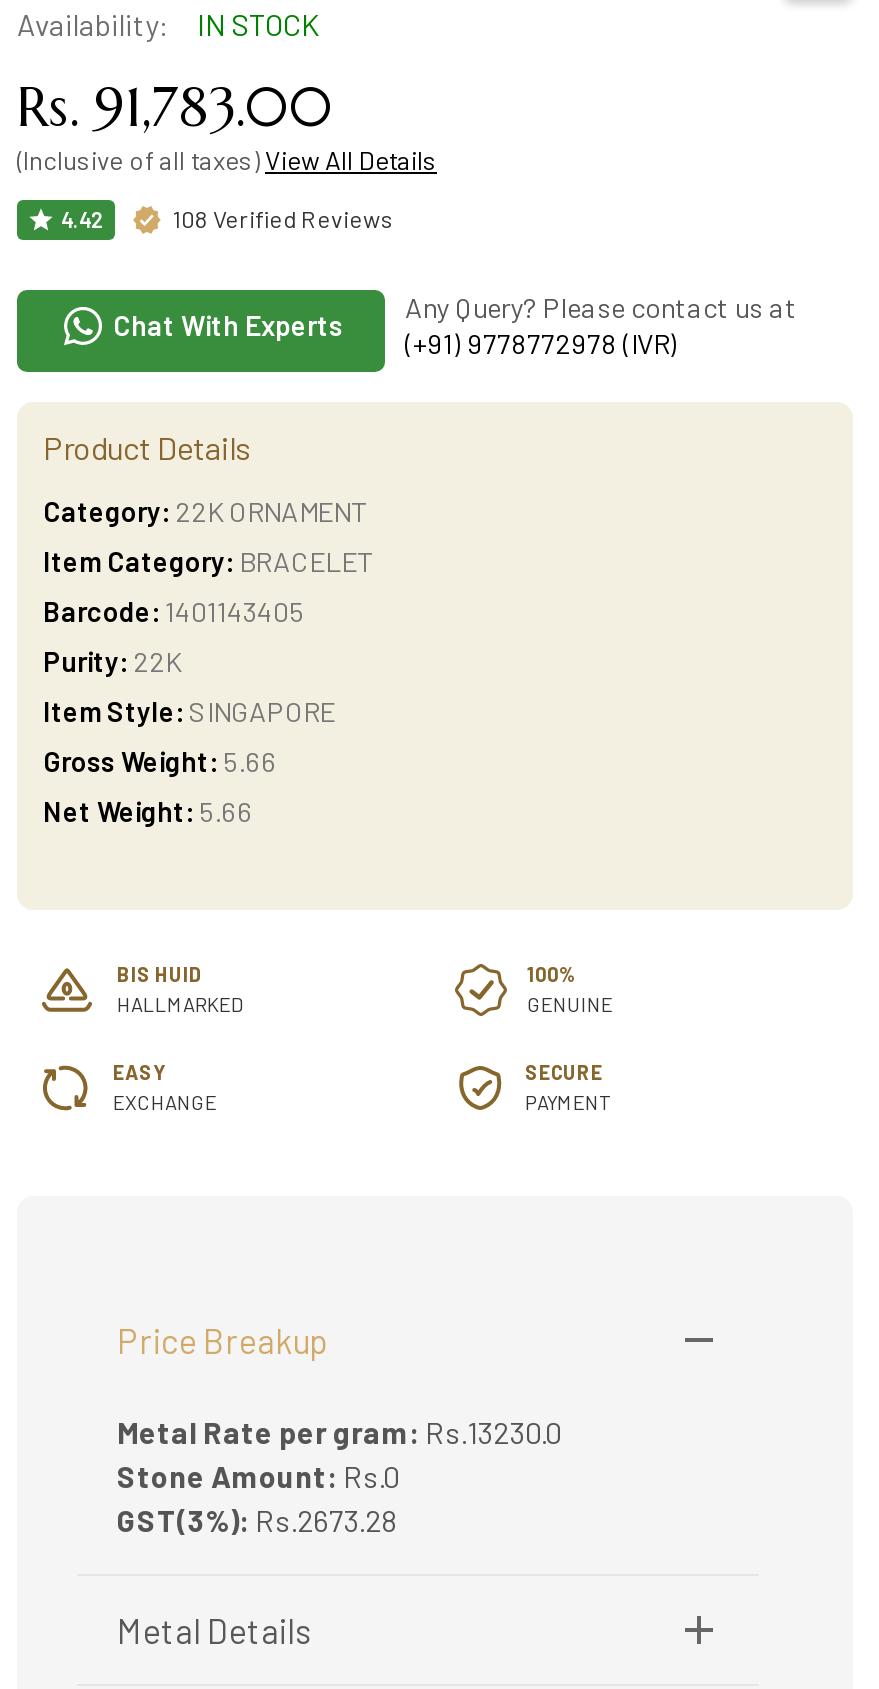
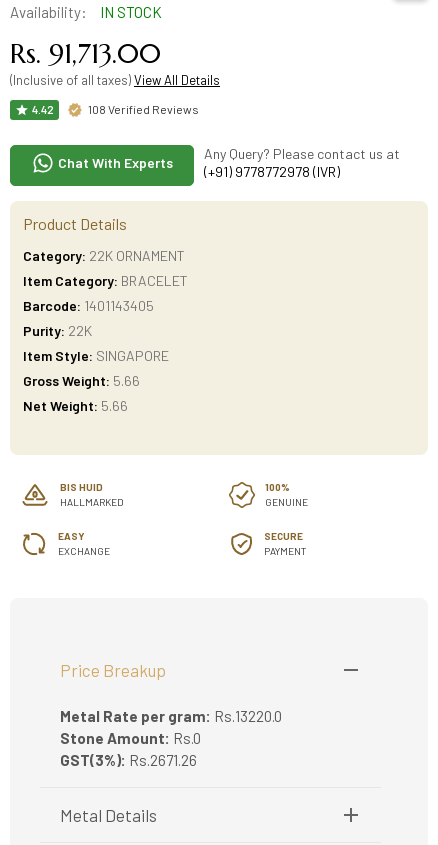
[17,74,333,142] Rs. 91,783.00 -> [10,37,161,71] Rs. 91,713.00
[117,1414,561,1450] Metal Rate per gram: Rs.13230.0 -> [60,707,282,725] Metal Rate per gram: Rs.13220.0
[117,1502,397,1538] GST(3%): Rs.2673.28 -> [60,751,197,769] GST(3%): Rs.2671.26

